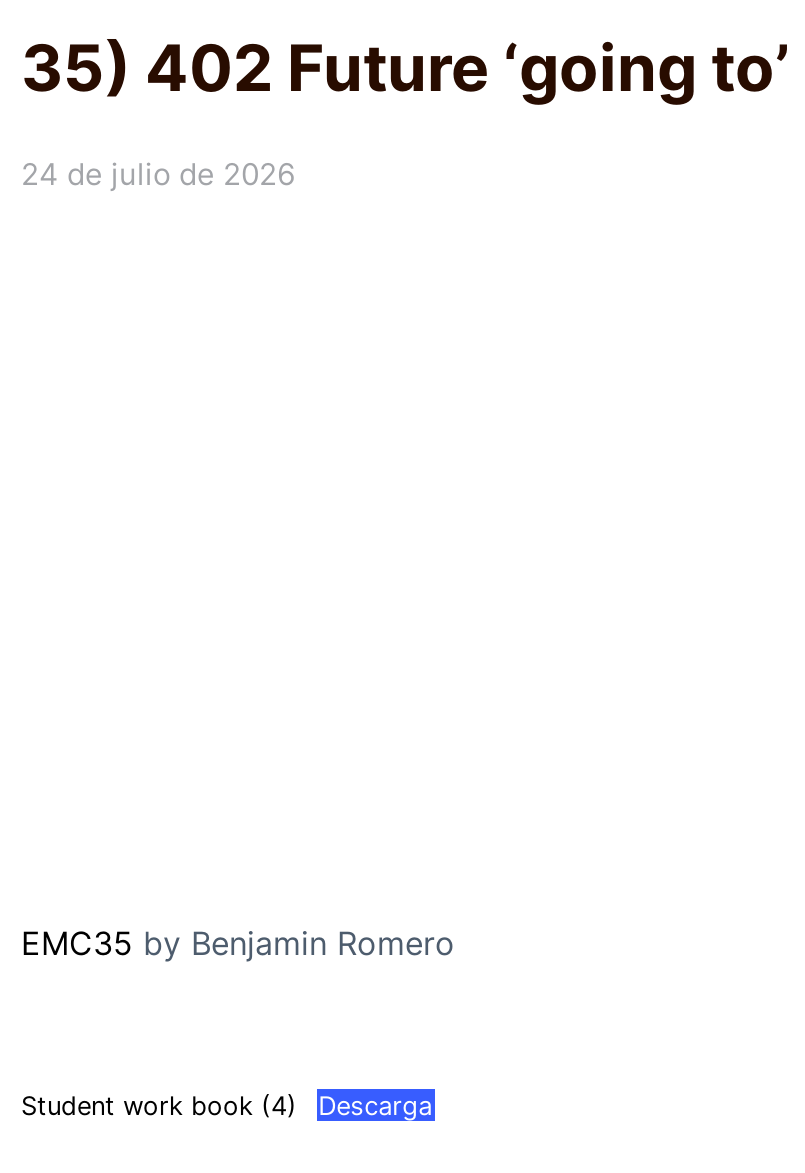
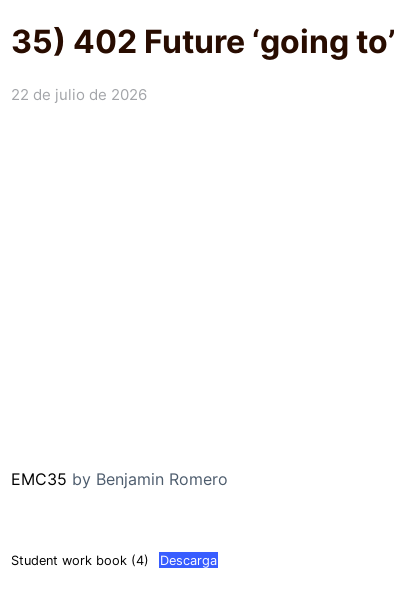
[21,155,295,193] 24 de julio de 2026 -> [11,85,147,104] 22 de julio de 2026

